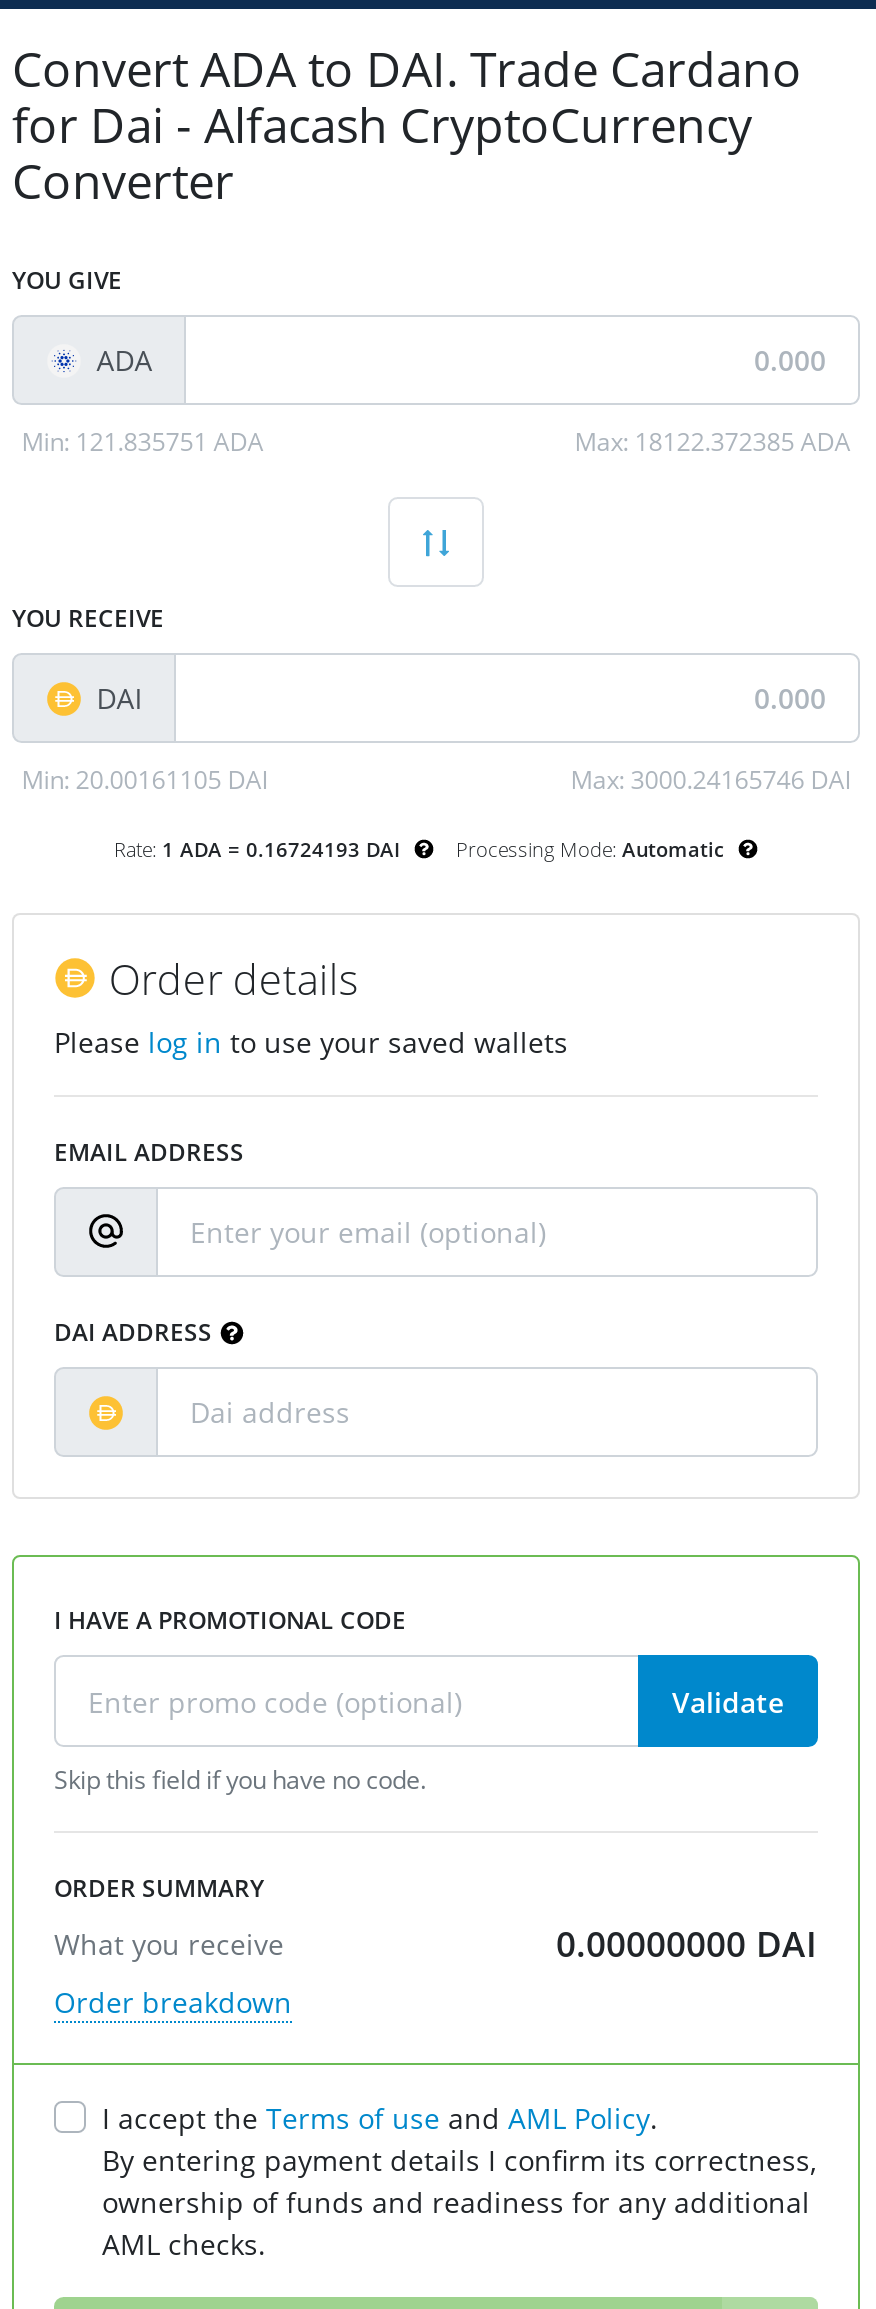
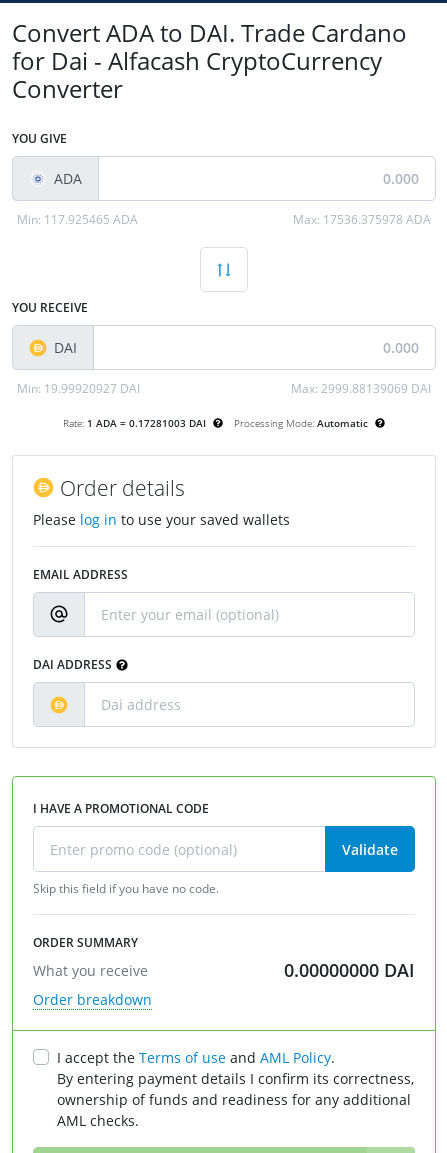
[22,425,264,459] Min: 121.835751 ADA -> [17,211,138,228] Min: 117.925465 ADA
[574,425,850,459] Max: 18122.372385 ADA -> [293,211,431,228] Max: 17536.375978 ADA
[22,763,268,797] Min: 20.00161105 DAI -> [17,380,140,397] Min: 19.99920927 DAI
[570,763,850,797] Max: 3000.24165746 DAI -> [291,380,431,397] Max: 2999.88139069 DAI
[114,834,724,862] Rate: 1 ADA = 0.16724193 DAI Processing Mode: Automatic -> [63,415,368,429] Rate: 1 ADA = 0.17281003 DAI Processing Mode: Automatic

